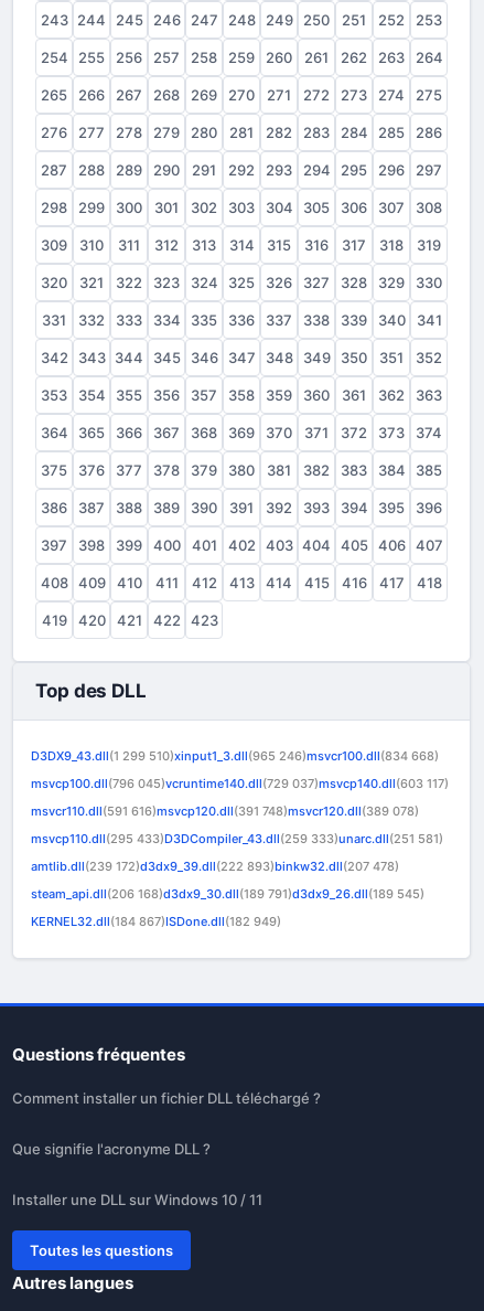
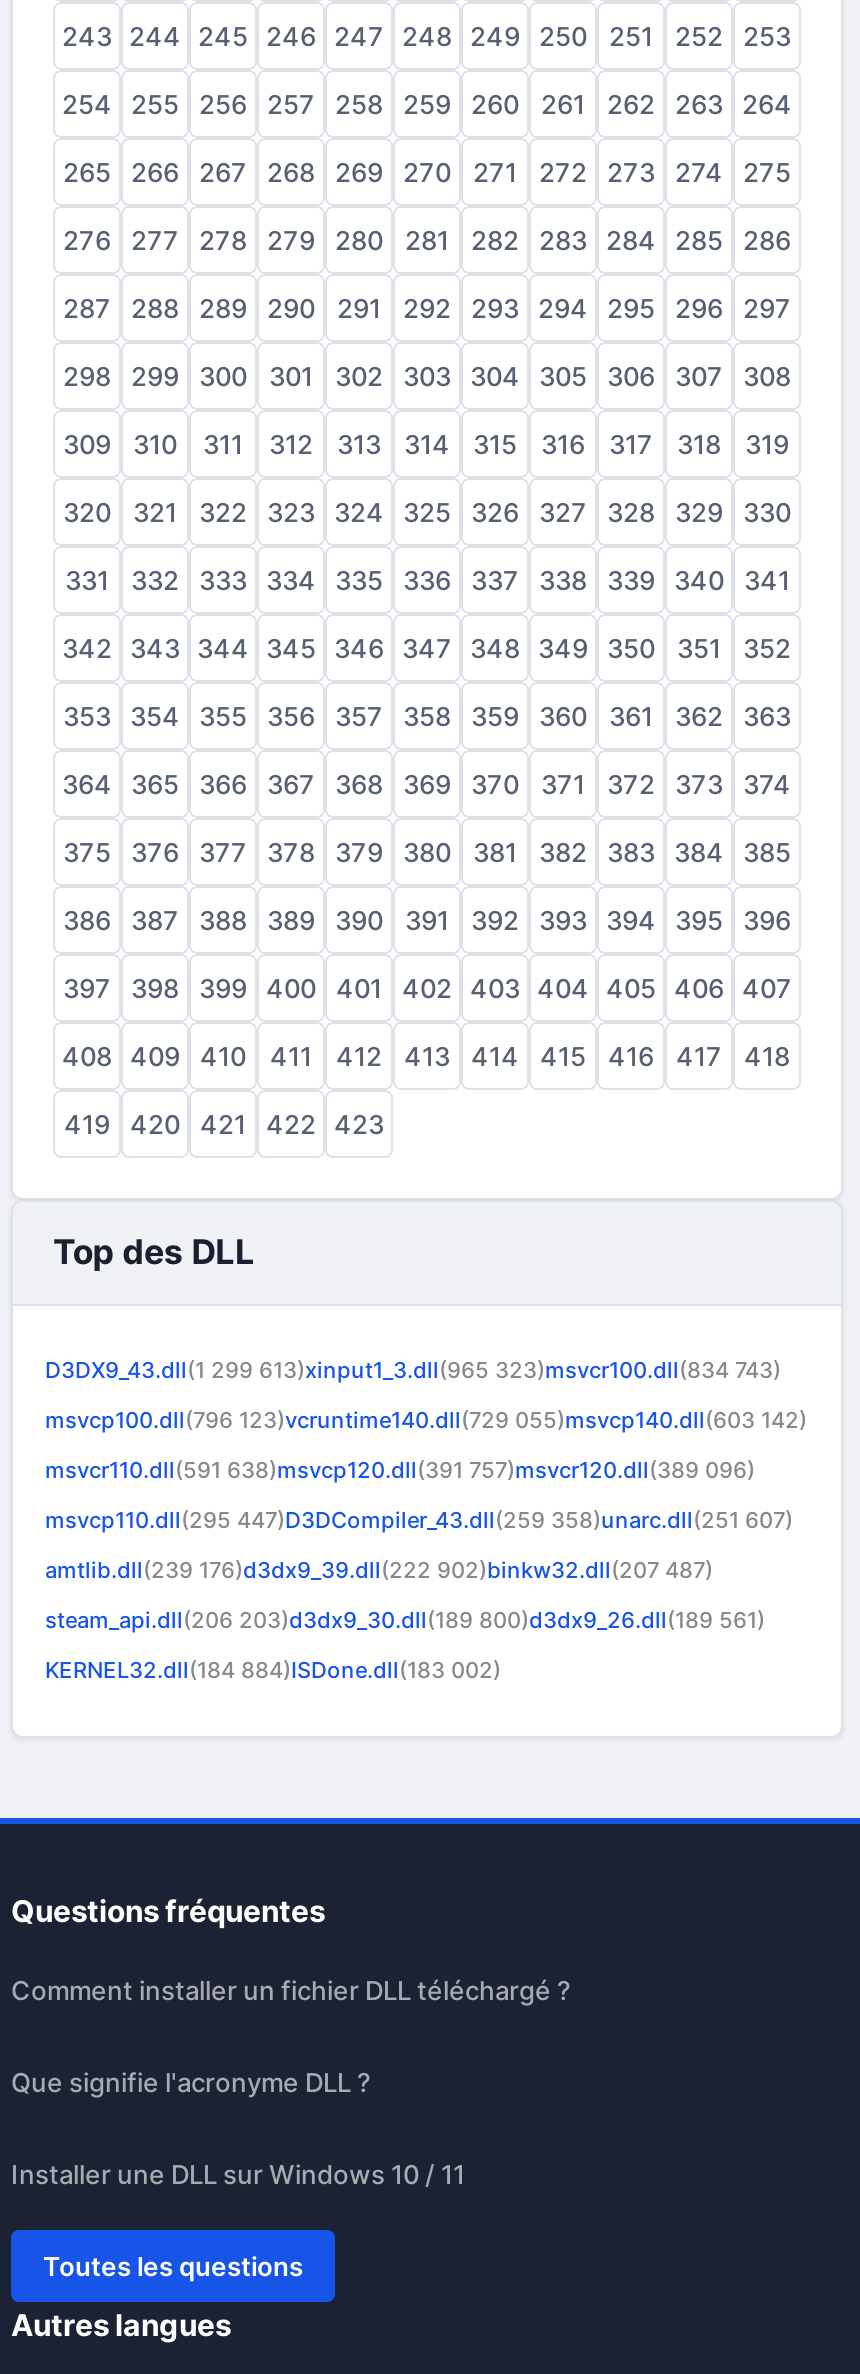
[31,748,439,764] D3DX9_43.dll(1 299 510)xinput1_3.dll(965 246)msvcr100.dll(834 668) -> [45,1356,781,1384] D3DX9_43.dll(1 299 613)xinput1_3.dll(965 323)msvcr100.dll(834 743)
[31,776,449,791] msvcp100.dll(796 045)vcruntime140.dll(729 037)msvcp140.dll(603 117) -> [45,1406,807,1434] msvcp100.dll(796 123)vcruntime140.dll(729 055)msvcp140.dll(603 142)
[31,803,419,819] msvcr110.dll(591 616)msvcp120.dll(391 748)msvcr120.dll(389 078) -> [45,1456,755,1484] msvcr110.dll(591 638)msvcp120.dll(391 757)msvcr120.dll(389 096)
[31,831,443,846] msvcp110.dll(295 433)D3DCompiler_43.dll(259 333)unarc.dll(251 581) -> [45,1506,793,1534] msvcp110.dll(295 447)D3DCompiler_43.dll(259 358)unarc.dll(251 607)
[31,859,399,874] amtlib.dll(239 172)d3dx9_39.dll(222 893)binkw32.dll(207 478) -> [45,1556,713,1584] amtlib.dll(239 176)d3dx9_39.dll(222 902)binkw32.dll(207 487)
[31,886,424,902] steam_api.dll(206 168)d3dx9_30.dll(189 791)d3dx9_26.dll(189 545) -> [45,1606,765,1634] steam_api.dll(206 203)d3dx9_30.dll(189 800)d3dx9_26.dll(189 561)
[31,914,281,929] KERNEL32.dll(184 867)ISDone.dll(182 949) -> [45,1656,501,1684] KERNEL32.dll(184 884)ISDone.dll(183 002)

